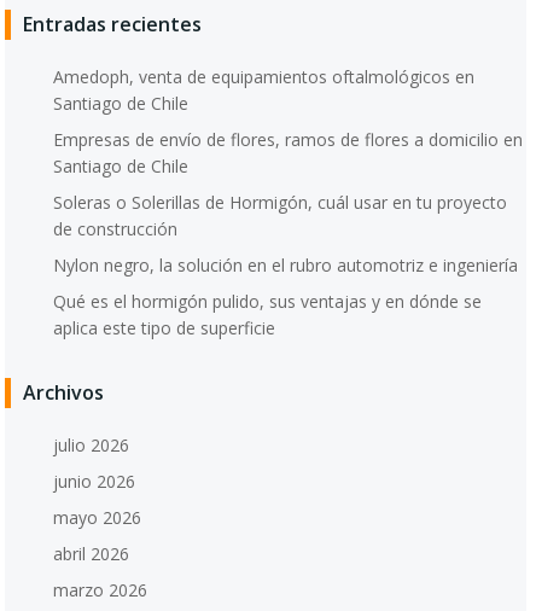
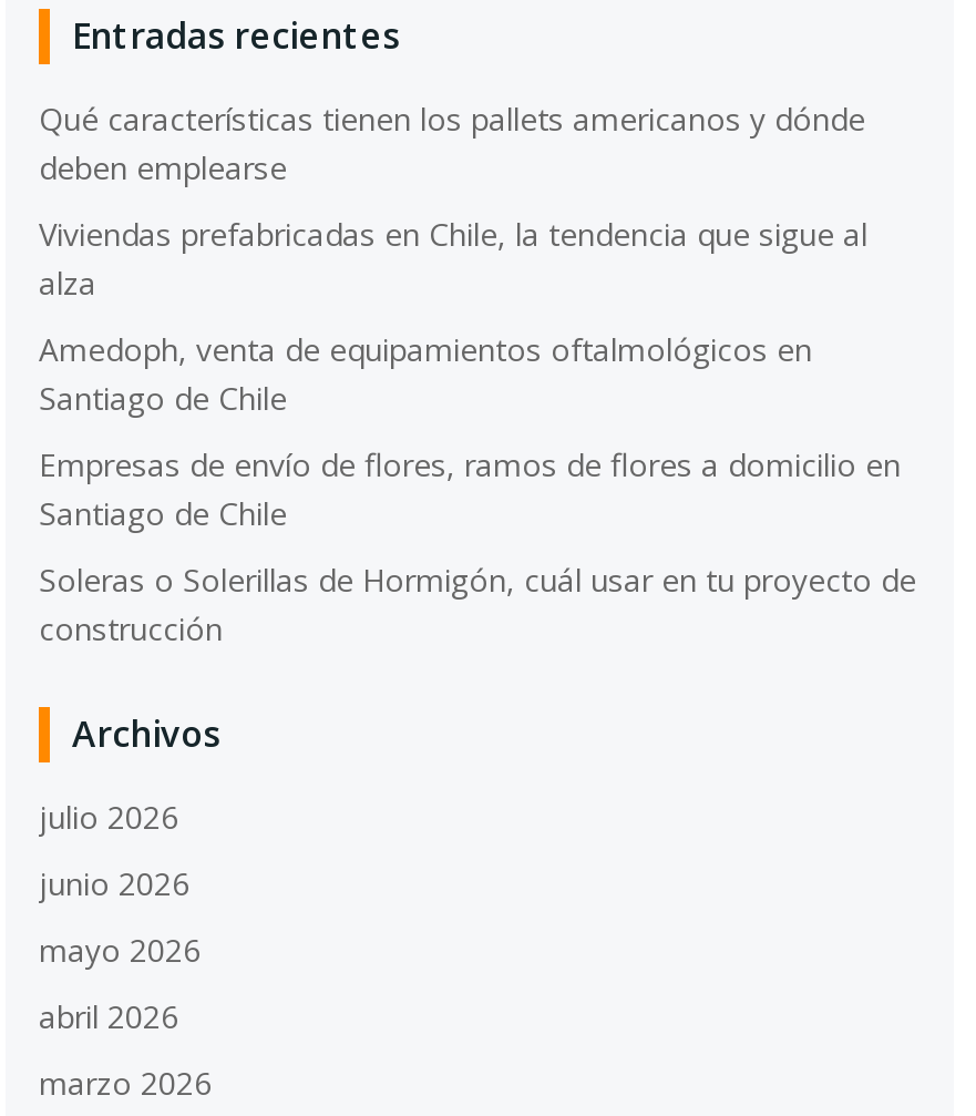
none -> [39,98,867,304] Qué características tienen los pallets americanos y dónde | deben emplearse | Viviendas prefabricadas en Chile, la tendencia que sigue al | alza
moved [53,65,523,177] -> [39,328,901,534]: Amedoph, venta de equipamientos oftalmológicos en | Santiago de Chile | Empresas de envío de flores, ramos de flores a domicilio en | Santiago de Chile
[53,190,518,339] Soleras o Solerillas de Hormigón, cuál usar en tu proyecto | de construcción | Nylon negro, la solución en el rubro automotriz e ingeniería | Qué es el hormigón pulido, sus ventajas y en dónde se | aplica este tipo de superficie -> [39,559,916,650] Soleras o Solerillas de Hormigón, cuál usar en tu proyecto de | construcción

